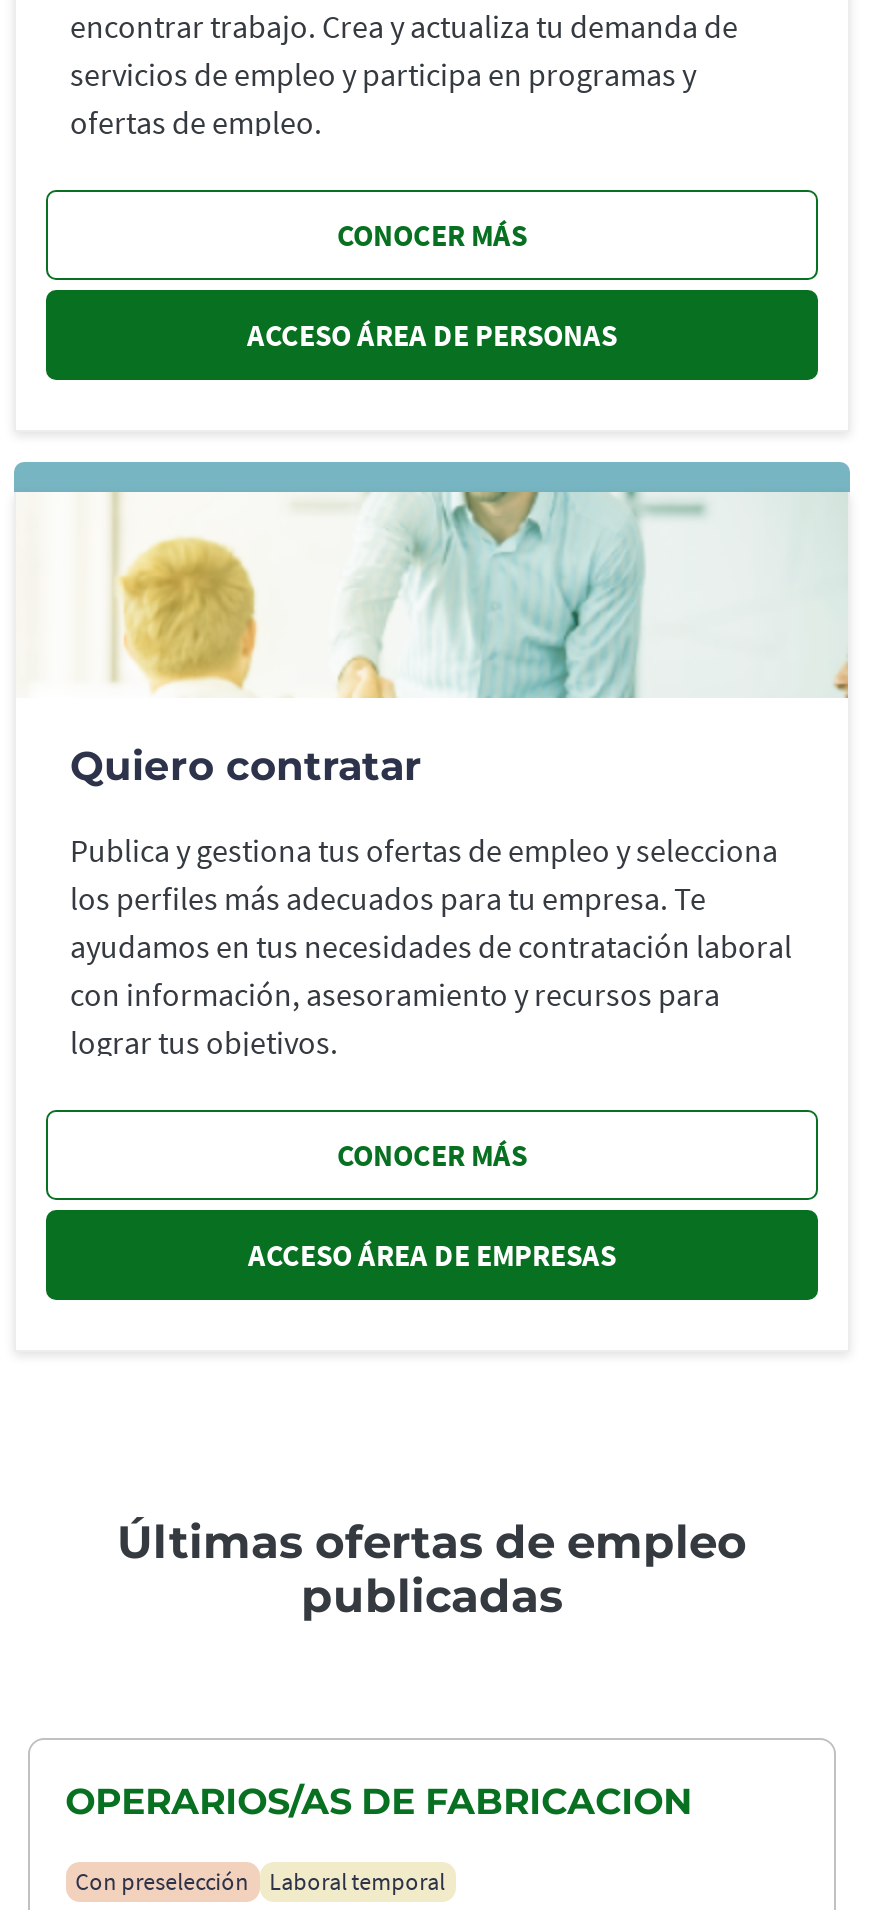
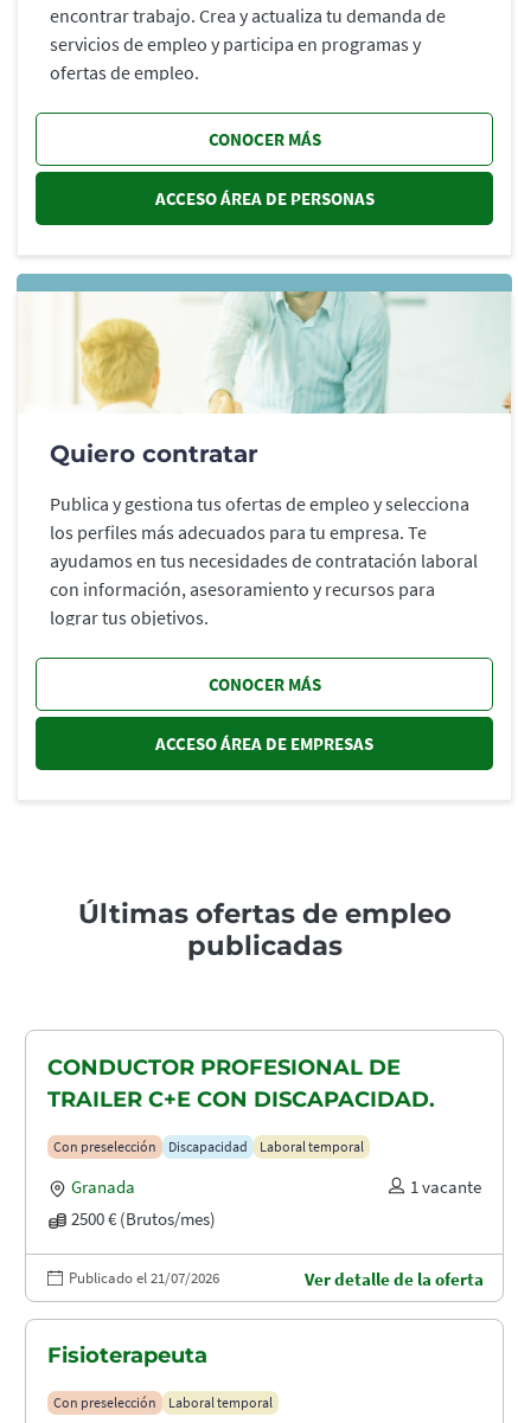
[65,1779,693,1823] OPERARIOS/AS DE FABRICACION -> [47,1054,484,1369] CONDUCTOR PROFESIONAL DE | TRAILER C+E CON DISCAPACIDAD. | Con preselección | Discapacidad | Laboral temporal | Granada | 1 vacante | 2500 € (Brutos/mes) | Publicado el 21/07/2026 | Ver detalle de la oferta | Fisioterapeuta

